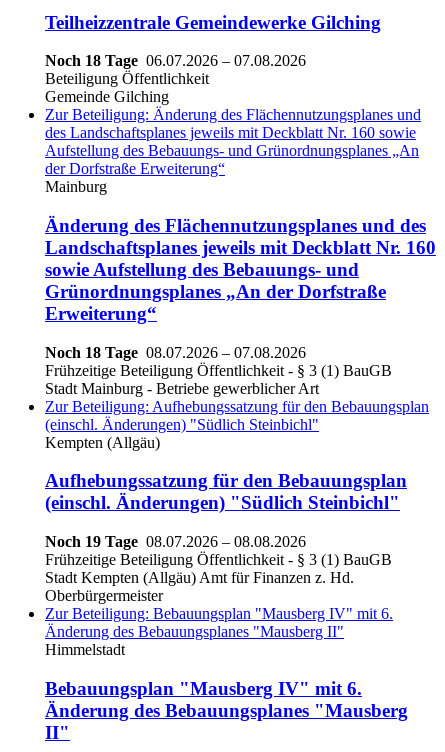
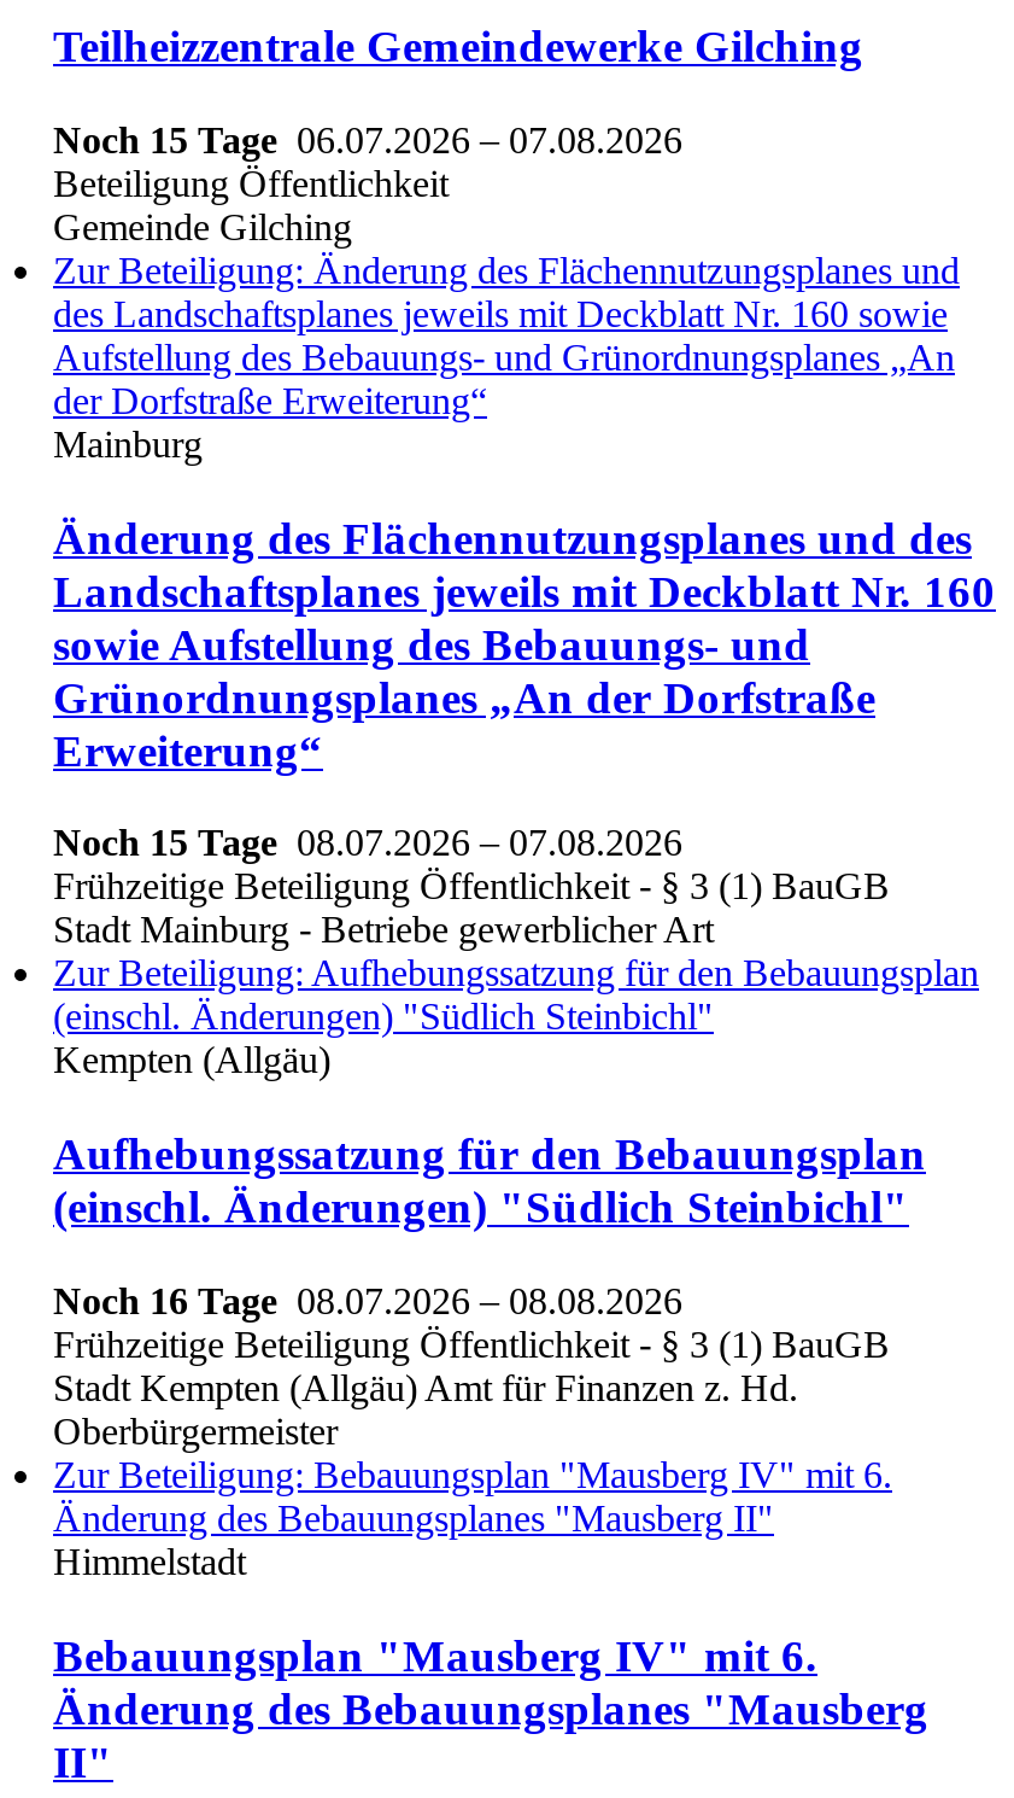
[45,52,306,69] Noch 18 Tage 06.07.2026 – 07.08.2026 -> [53,119,682,160] Noch 15 Tage 06.07.2026 – 07.08.2026
[45,344,306,361] Noch 18 Tage 08.07.2026 – 07.08.2026 -> [53,822,682,863] Noch 15 Tage 08.07.2026 – 07.08.2026
[45,533,306,550] Noch 19 Tage 08.07.2026 – 08.08.2026 -> [53,1279,682,1320] Noch 16 Tage 08.07.2026 – 08.08.2026

